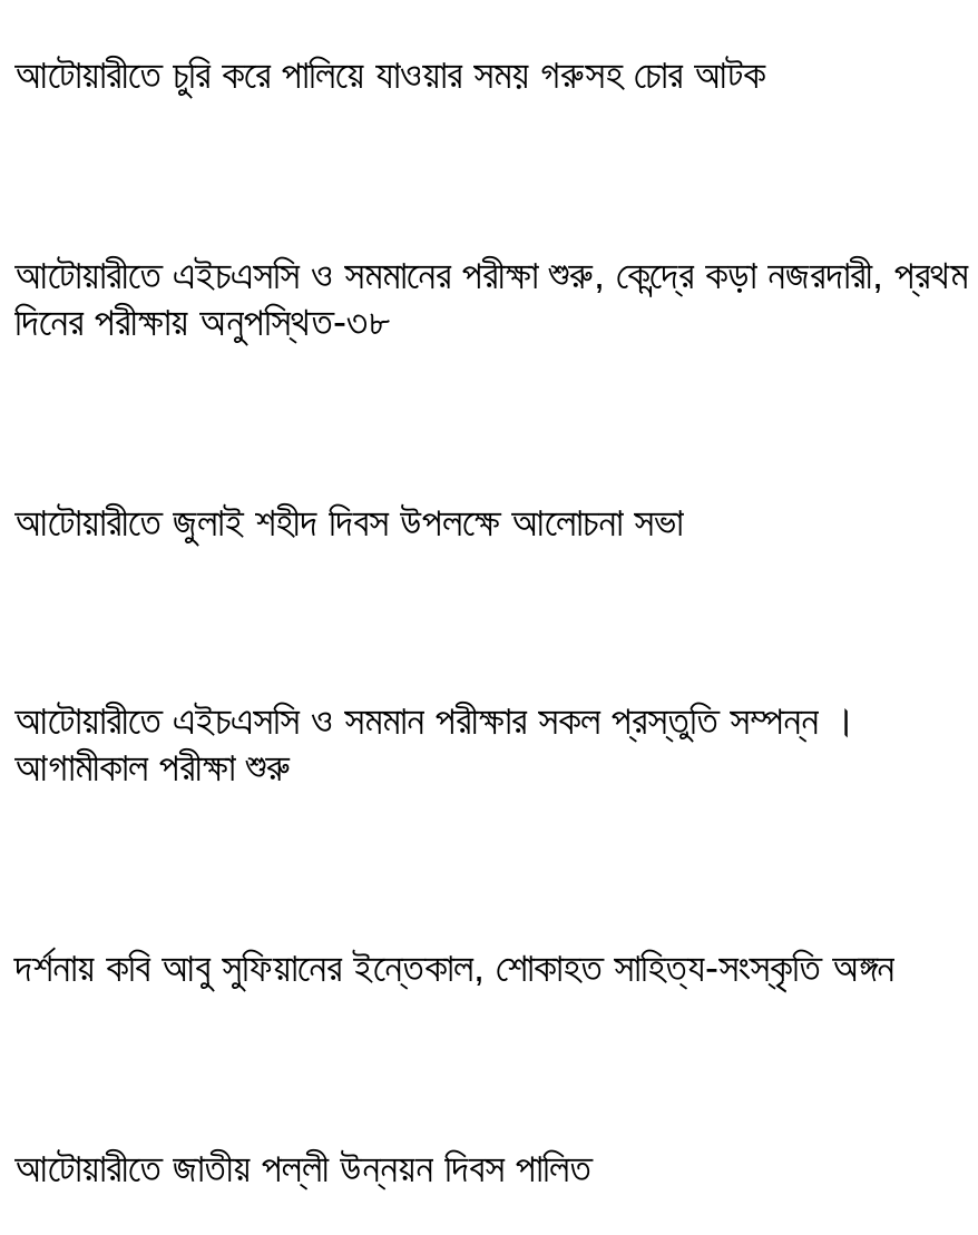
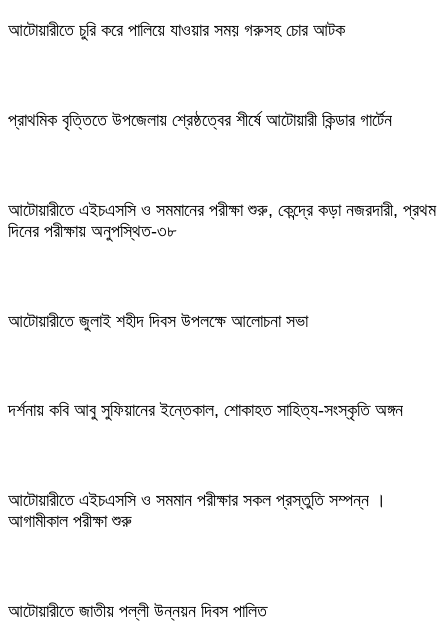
none -> [8,110,392,130] প্রাথমিক বৃত্তিতে উপজেলায় শ্রেষ্ঠত্বের শীর্ষে আটোয়ারী কিন্ডার গার্টেন
moved [14,700,857,791] -> [8,490,386,531]: আটোয়ারীতে এইচএসসি ও সমমান পরীক্ষার সকল প্রস্তুতি সম্পন্ন । | আগামীকাল পরীক্ষা শুরু
moved [14,947,894,991] -> [8,400,403,420]: দর্শনায় কবি আবু সুফিয়ানের ইন্তেকাল, শোকাহত সাহিত্য-সংস্কৃতি অঙ্গন

